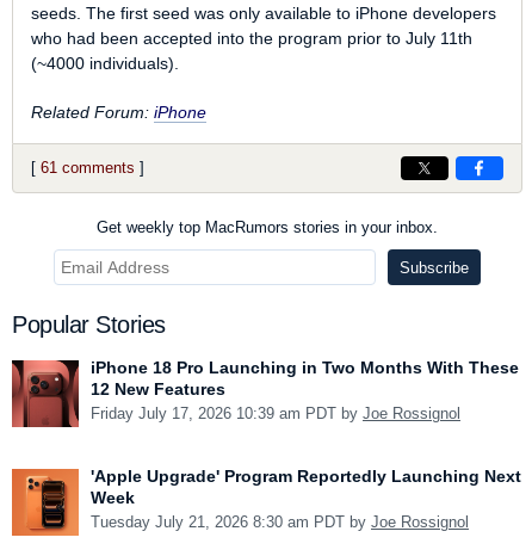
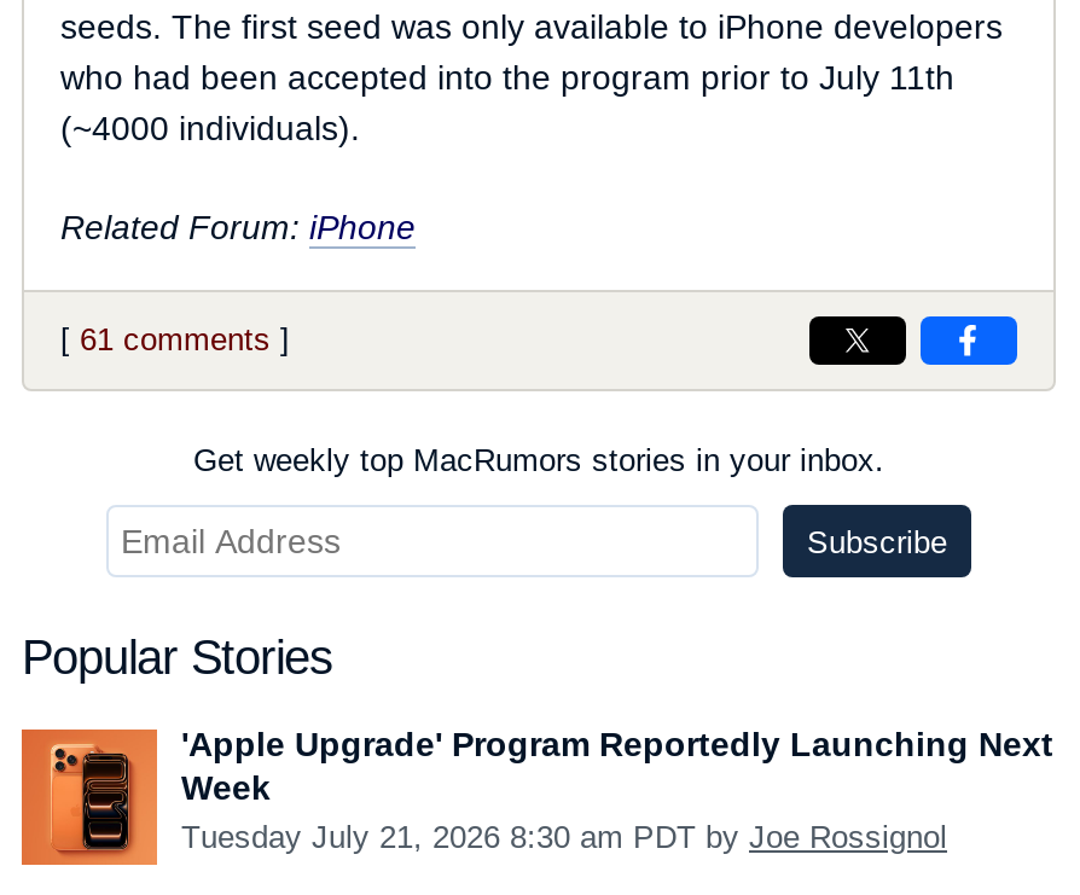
[11,358,519,428] [image] | iPhone 18 Pro Launching in Two Months With These | 12 New Features | Friday July 17, 2026 10:39 am PDT by Joe Rossignol -> none

